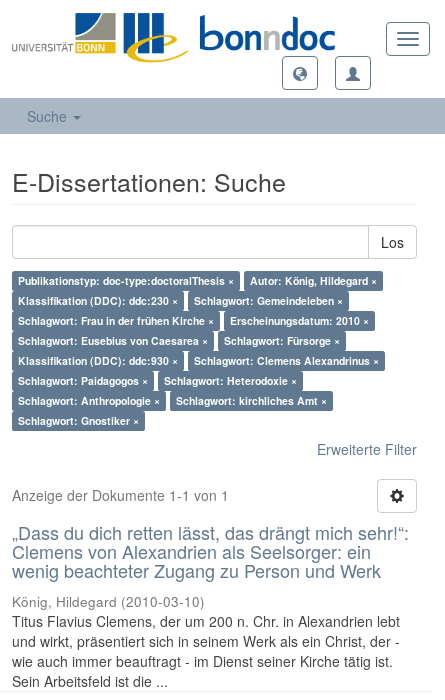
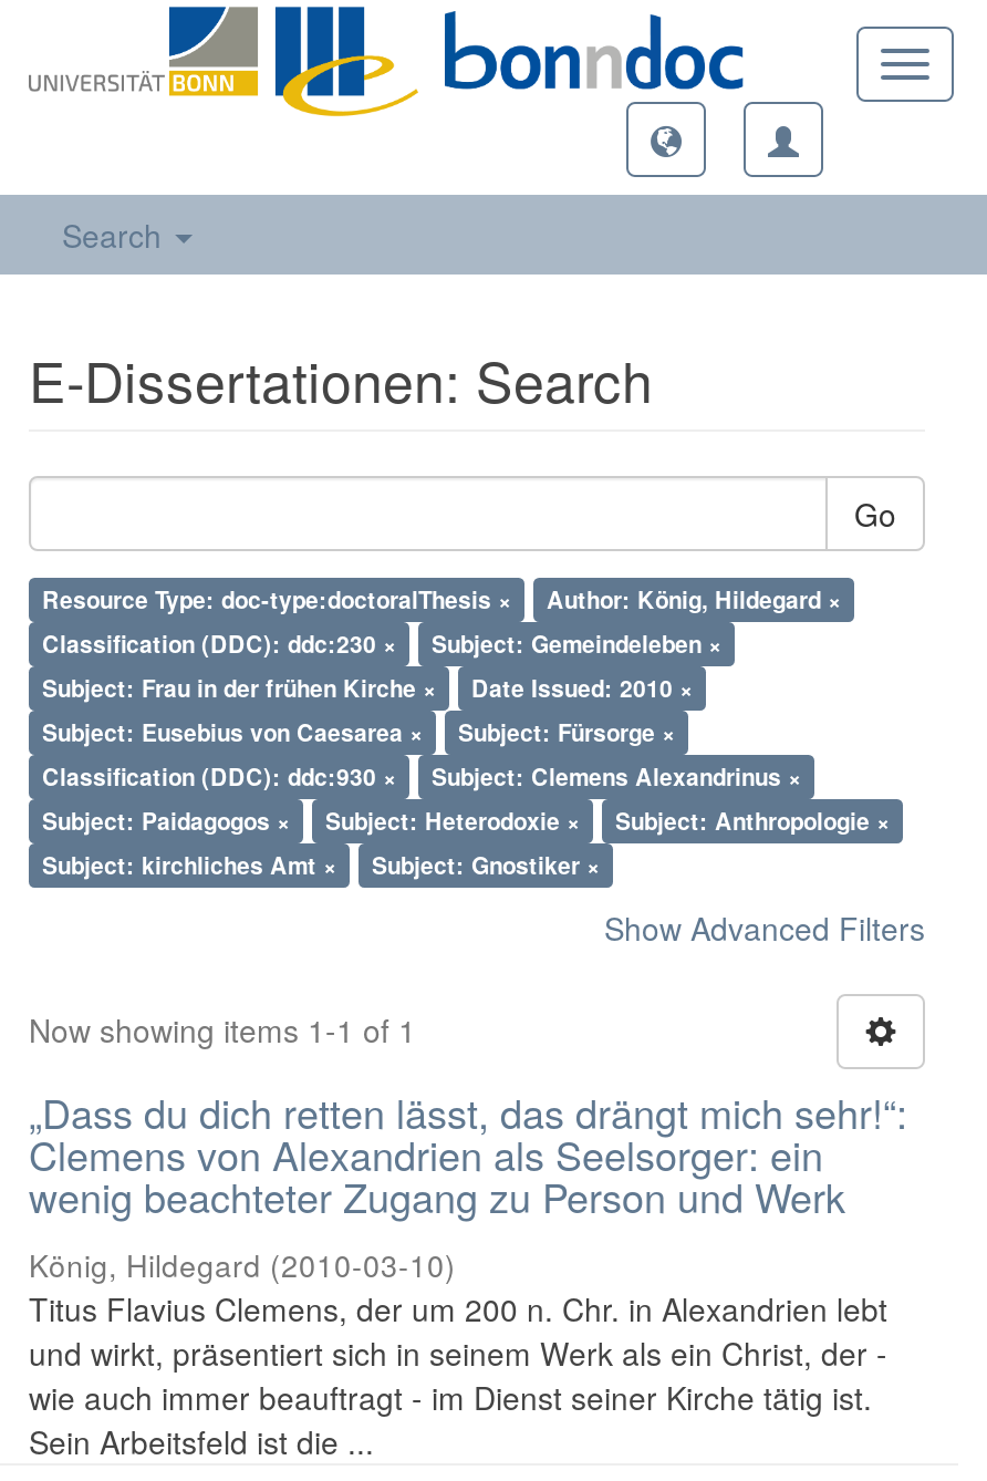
[27,106,71,126] Suche -> [62,213,170,257] Search
[12,163,286,199] E-Dissertationen: Suche -> [29,339,653,418] E-Dissertationen: Search
[381,232,404,252] Los -> [854,491,896,536] Go
[18,273,379,428] Publikationstyp: doc-type:doctoralThesis × | Autor: König, Hildegard × | Klassifikation (DDC): ddc:230 × | Schlagwort: Gemeindeleben × | Schlagwort: Frau in der frühen Kirche × | Erscheinungsdatum: 2010 × | Schlagwort: Eusebius von Caesarea × | Schlagwort: Fürsorge × | Klassifikation (DDC): ddc:930 × | Schlagwort: Clemens Alexandrinus × | Schlagwort: Paidagogos × | Schlagwort: Heterodoxie × | Schlagwort: Anthropologie × | Schlagwort: kirchliches Amt × | Schlagwort: Gnostiker × -> [42,582,890,881] Resource Type: doc-type:doctoralThesis × | Author: König, Hildegard × | Classification (DDC): ddc:230 × | Subject: Gemeindeleben × | Subject: Frau in der frühen Kirche × | Date Issued: 2010 × | Subject: Eusebius von Caesarea × | Subject: Fürsorge × | Classification (DDC): ddc:930 × | Subject: Clemens Alexandrinus × | Subject: Paidagogos × | Subject: Heterodoxie × | Subject: Anthropologie × | Subject: kirchliches Amt × | Subject: Gnostiker ×
[317,439,417,459] Erweiterte Filter -> [604,905,925,950] Show Advanced Filters
[12,485,229,505] Anzeige der Dokumente 1-1 von 1 -> [29,1007,416,1052] Now showing items 1-1 of 1

